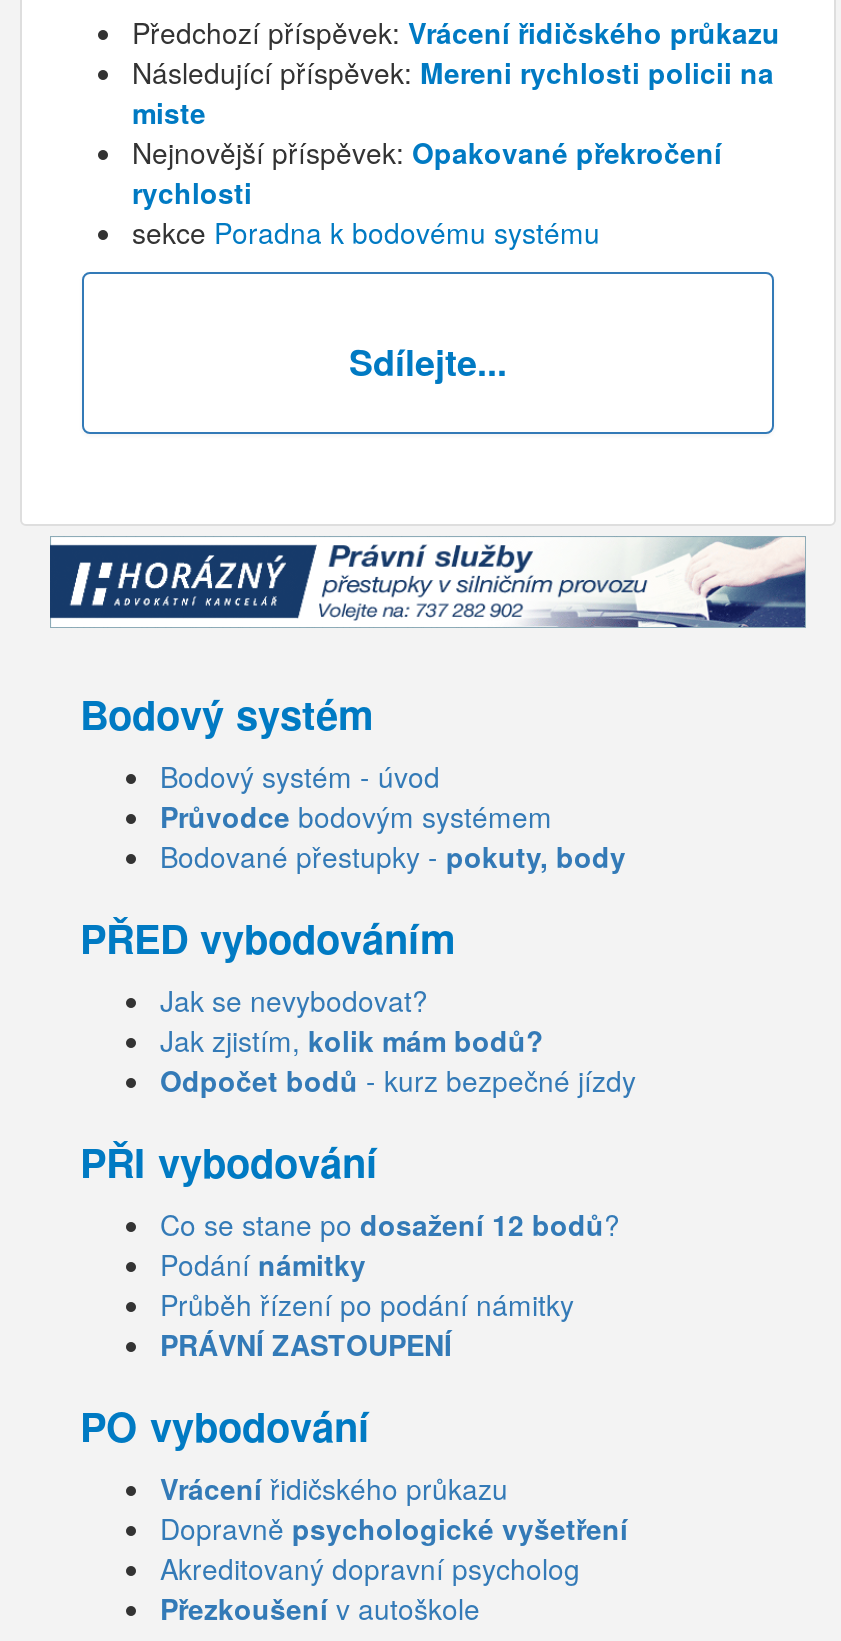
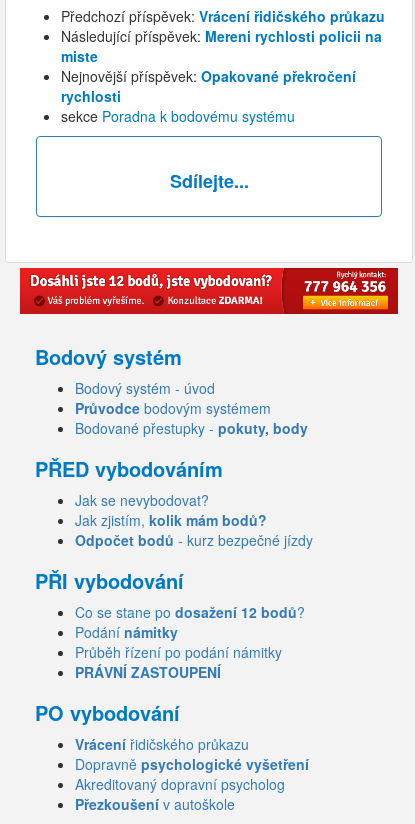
[48,534,808,630] [image] -> [19,267,399,315] [image]

